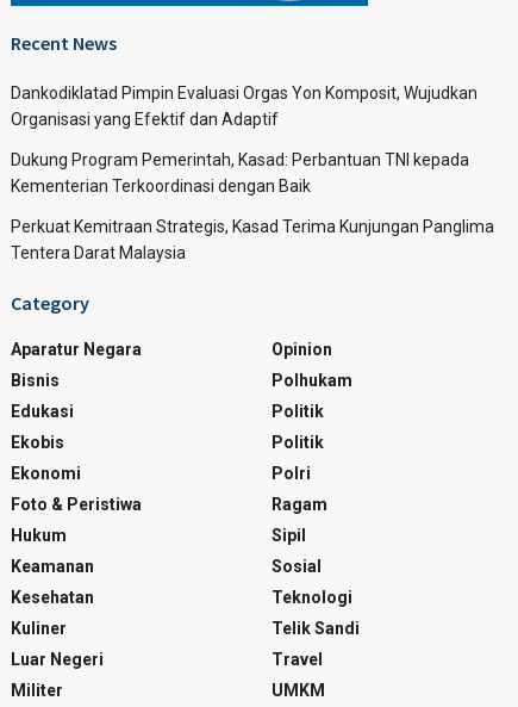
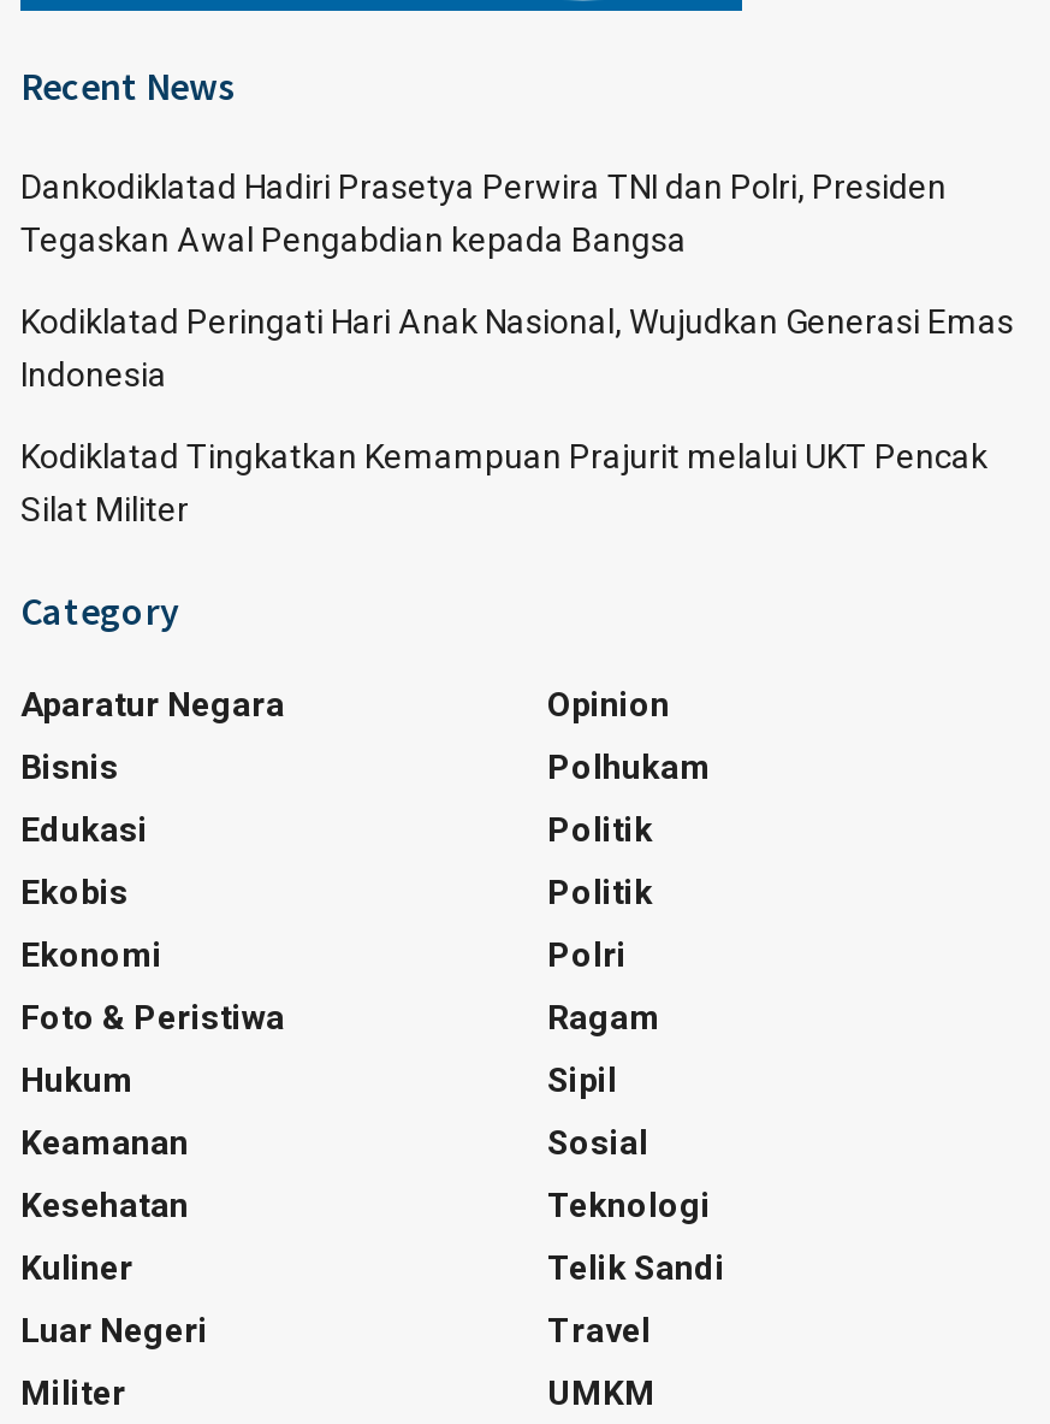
[11,83,478,129] Dankodiklatad Pimpin Evaluasi Orgas Yon Komposit, Wujudkan | Organisasi yang Efektif dan Adaptif -> [20,168,947,260] Dankodiklatad Hadiri Prasetya Perwira TNI dan Polri, Presiden | Tegaskan Awal Pengabdian kepada Bangsa
[11,150,469,195] Dukung Program Pemerintah, Kasad: Perbantuan TNI kepada | Kementerian Terkoordinasi dengan Baik -> [20,303,1014,395] Kodiklatad Peringati Hari Anak Nasional, Wujudkan Generasi Emas | Indonesia
[11,217,494,262] Perkuat Kemitraan Strategis, Kasad Terima Kunjungan Panglima | Tentera Darat Malaysia -> [20,438,987,529] Kodiklatad Tingkatkan Kemampuan Prajurit melalui UKT Pencak | Silat Militer

